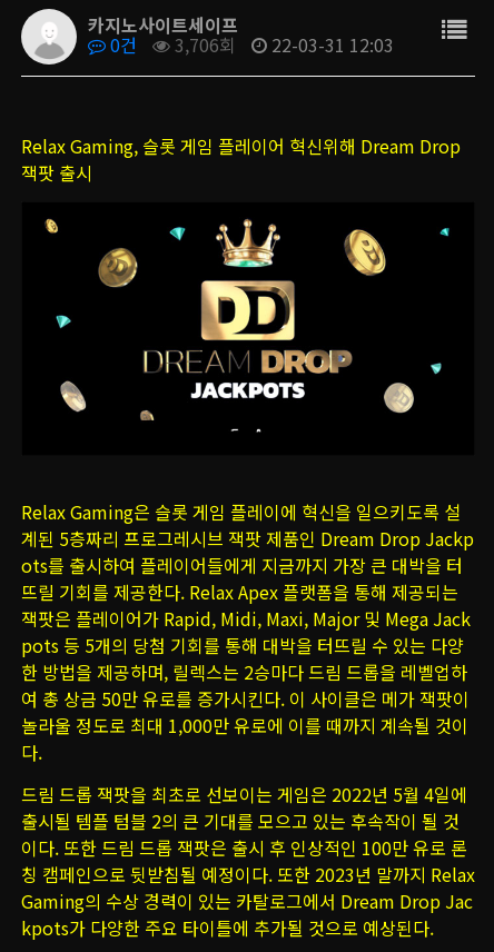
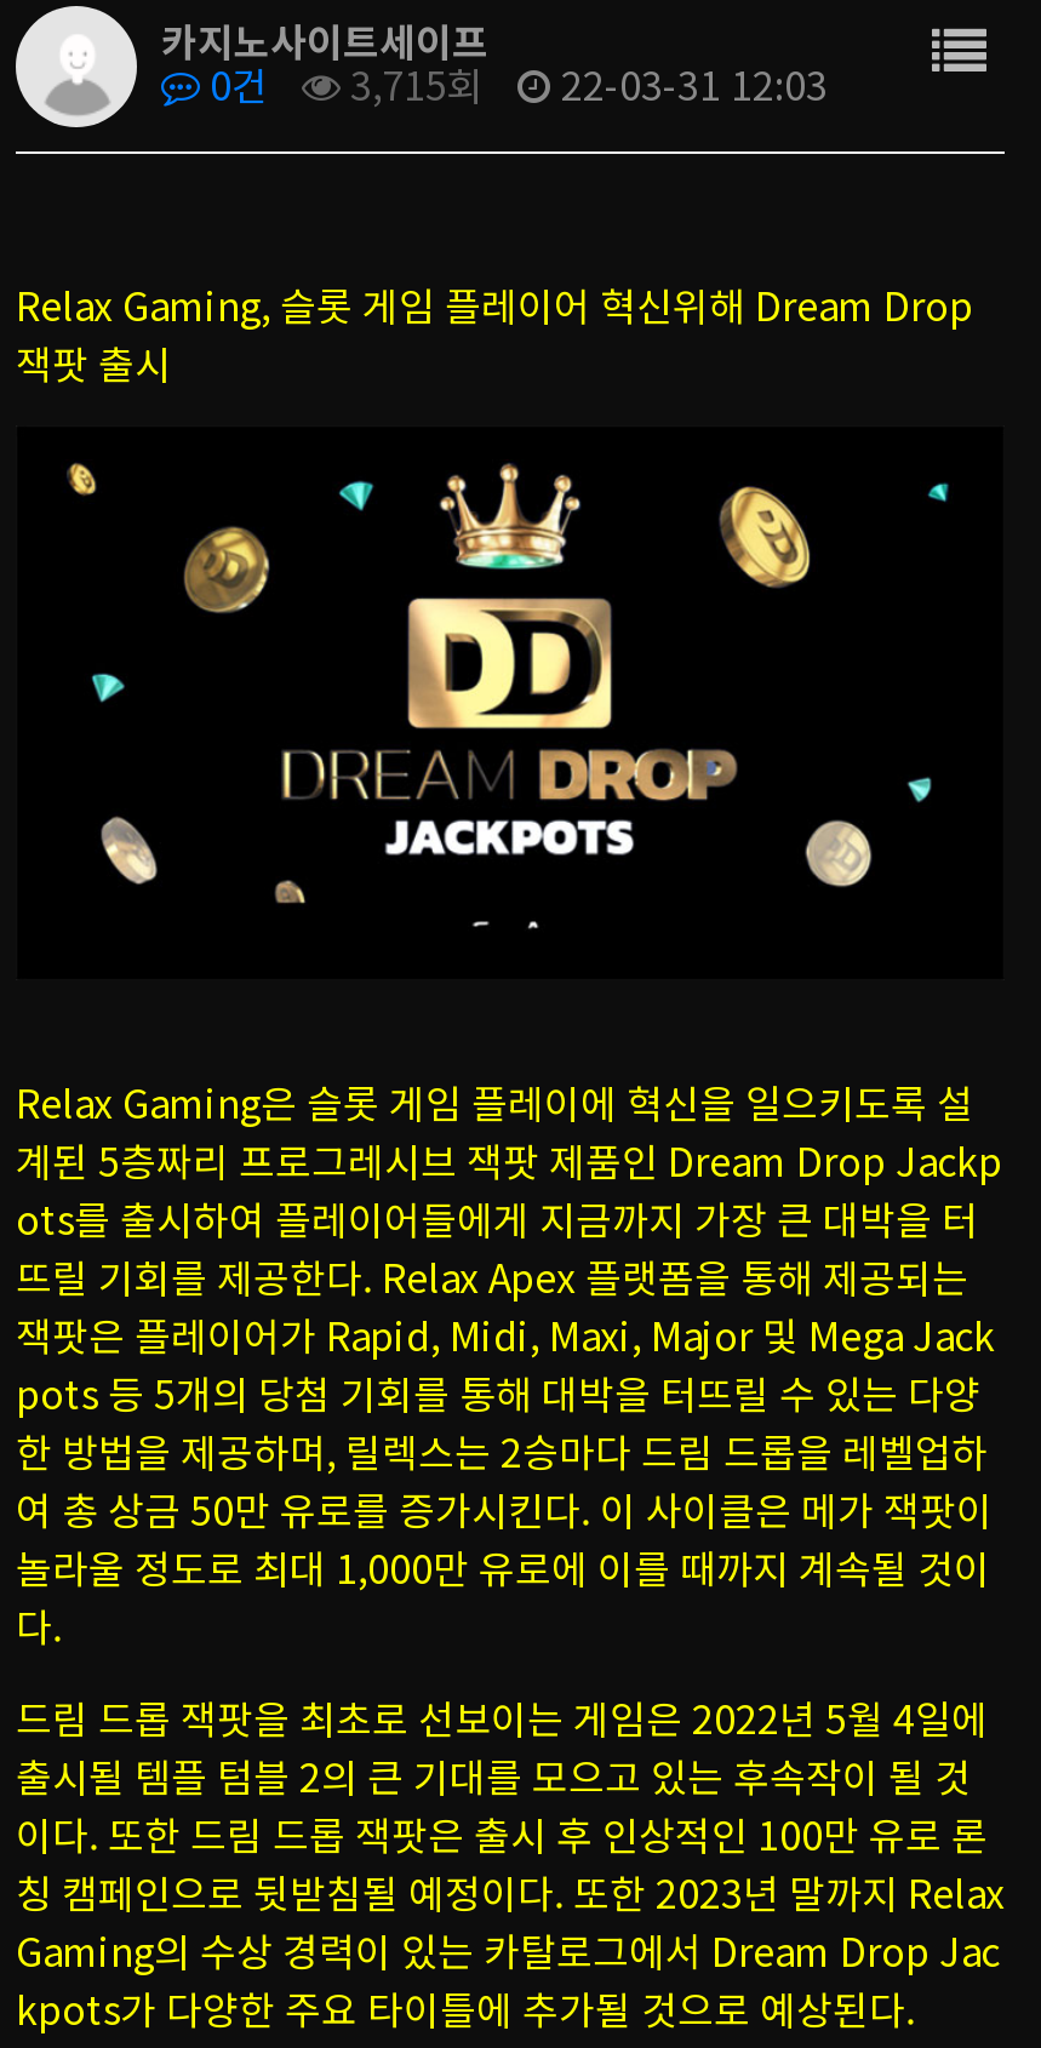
[106,31,394,57] 0건 3,706회 22-03-31 12:03 -> [200,54,828,112] 0건 3,715회 22-03-31 12:03

